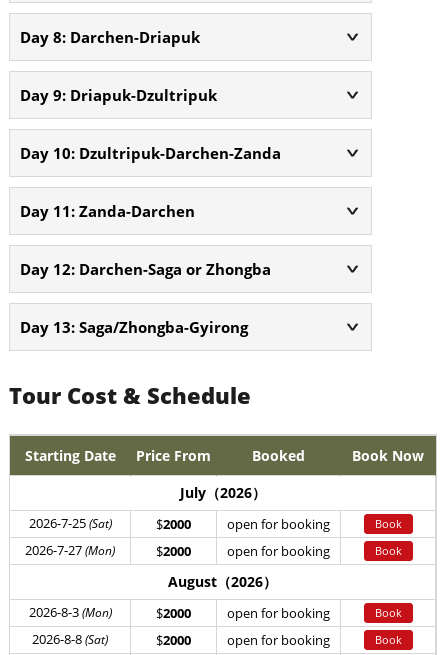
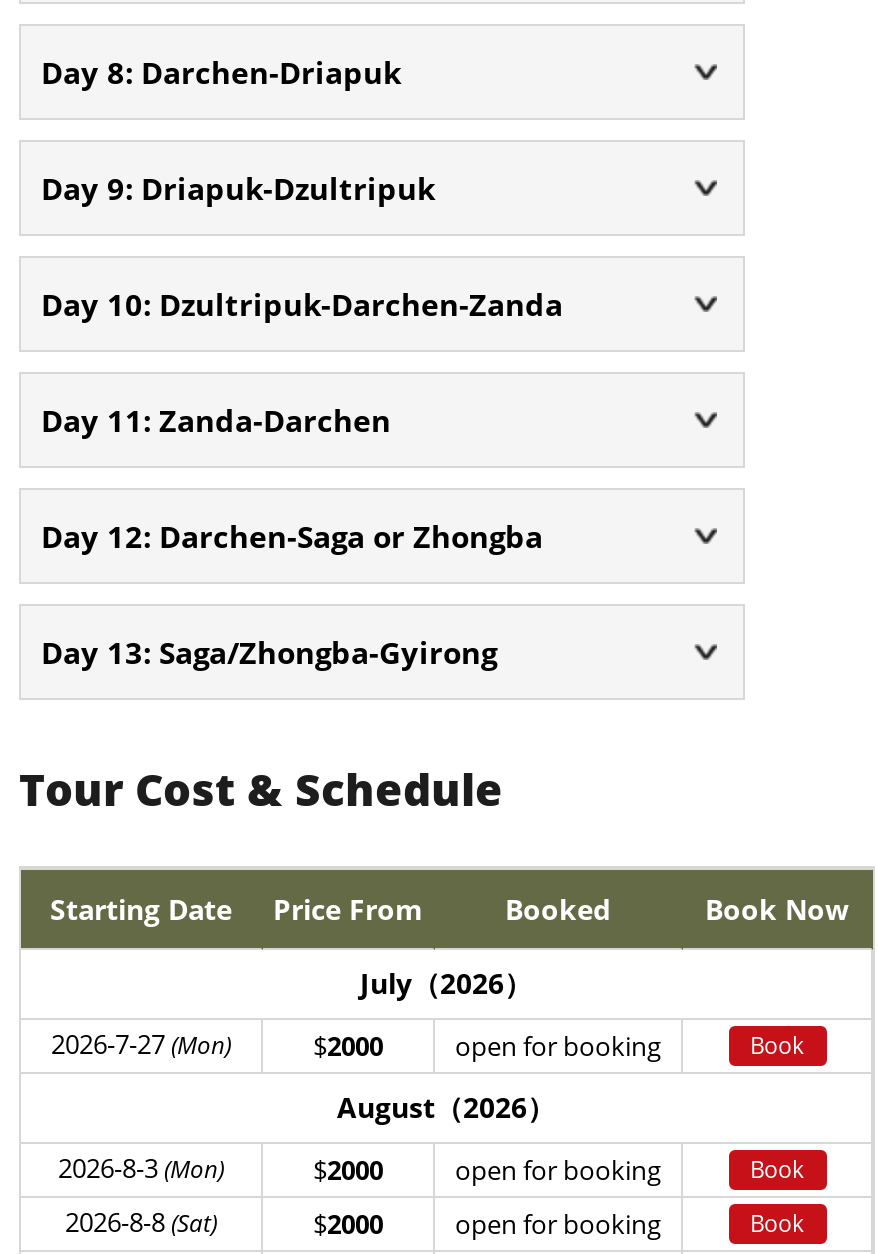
[28,514,401,533] 2026-7-25(Sat) | $2000 | open for booking | Book -> none

